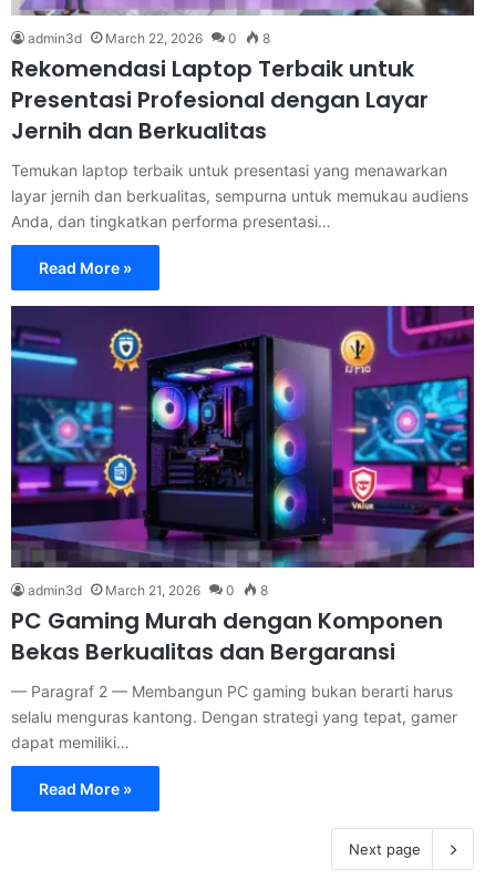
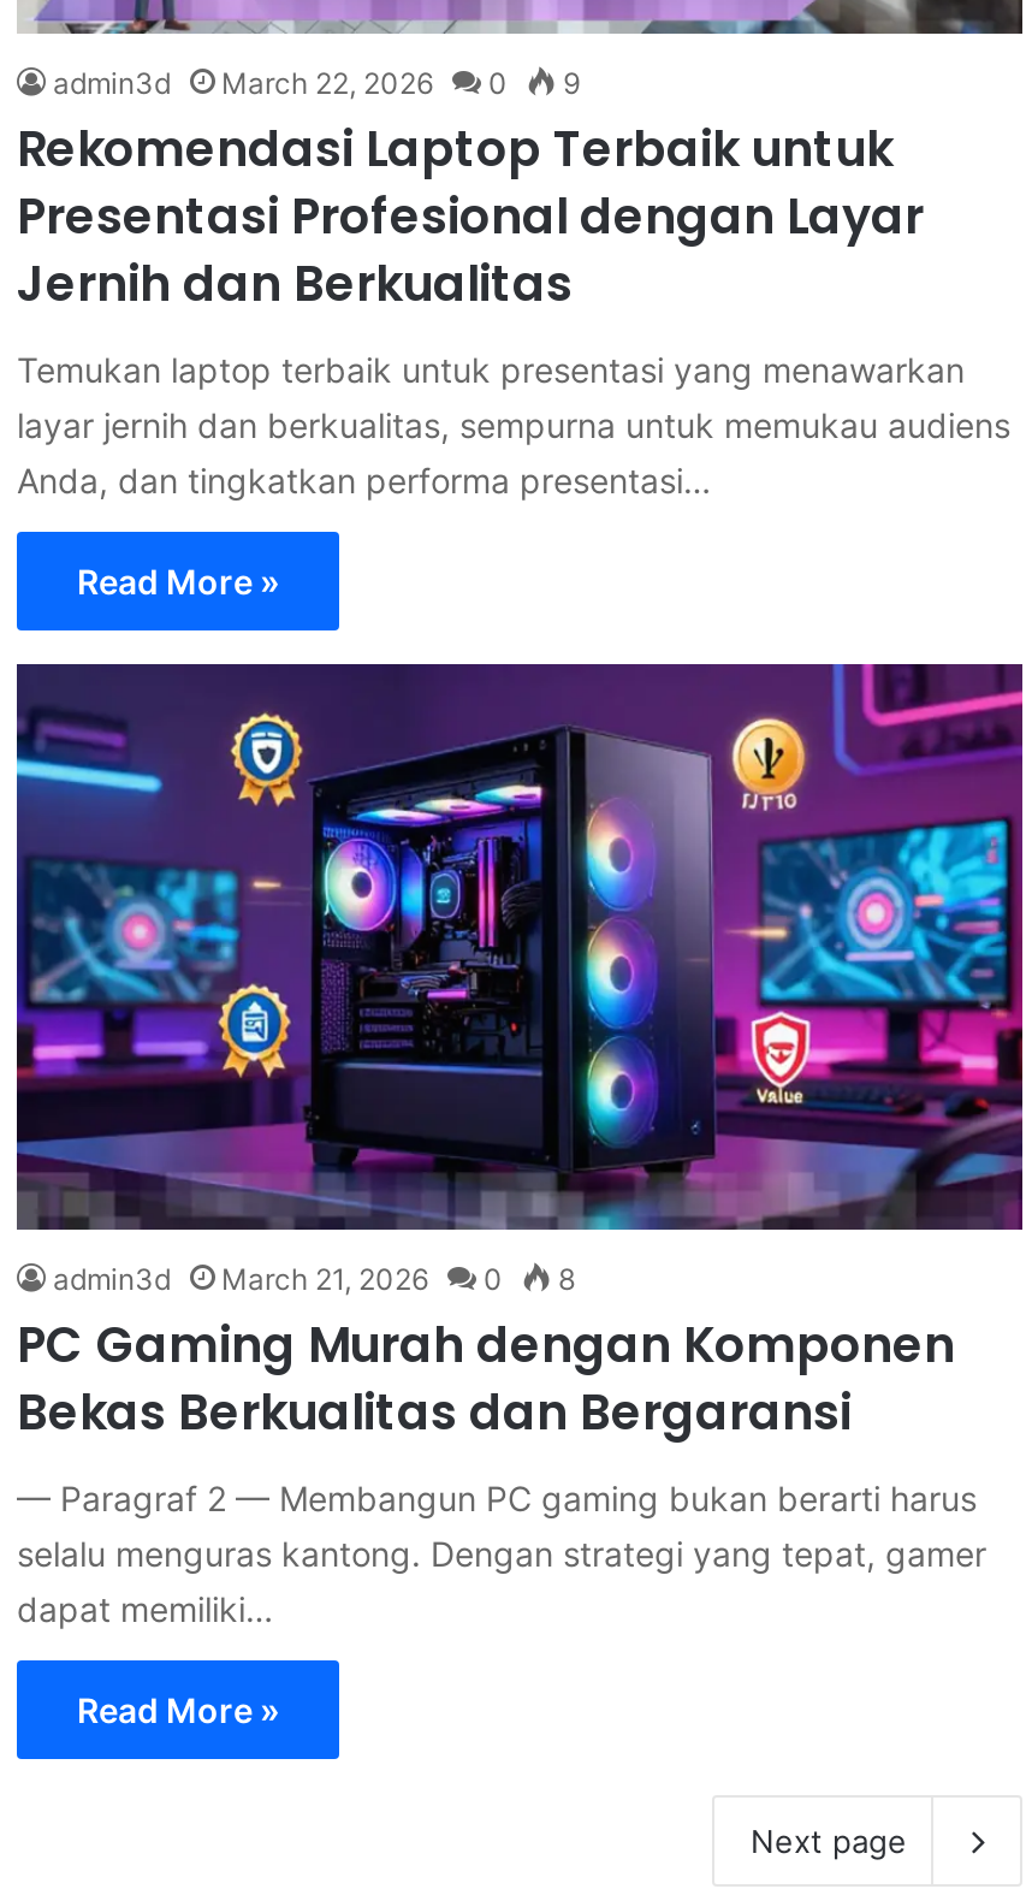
[28,30,270,47] admin3d March 22, 2026 0 8 -> [53,65,580,102] admin3d March 22, 2026 0 9

